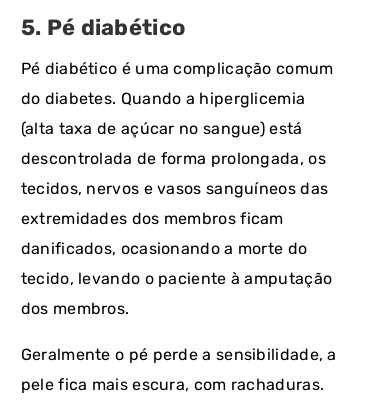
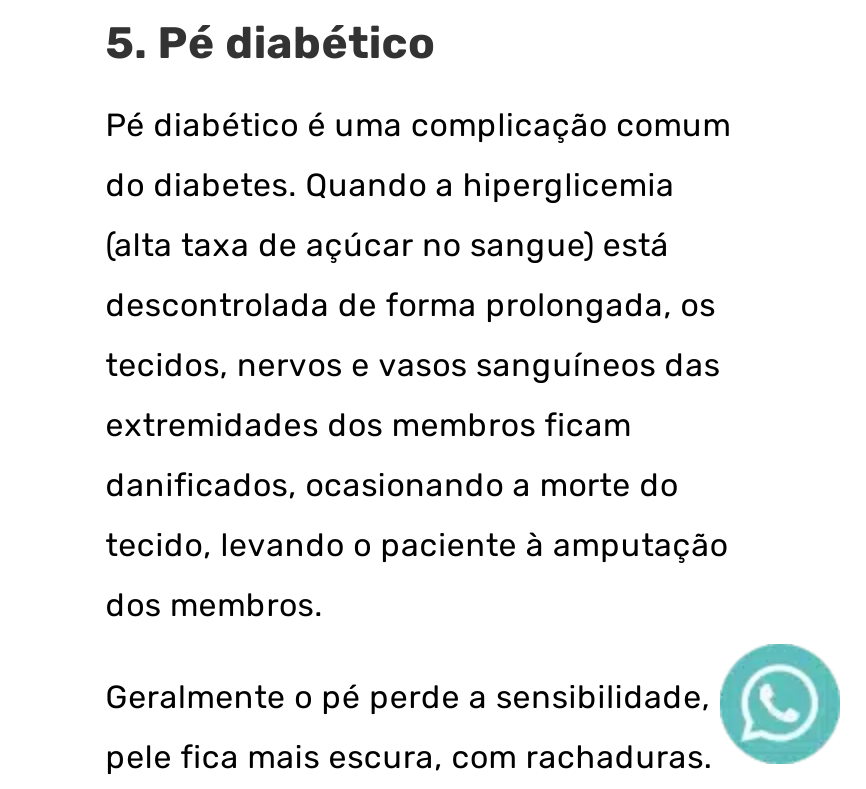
none -> [720,642,842,766] [image]

